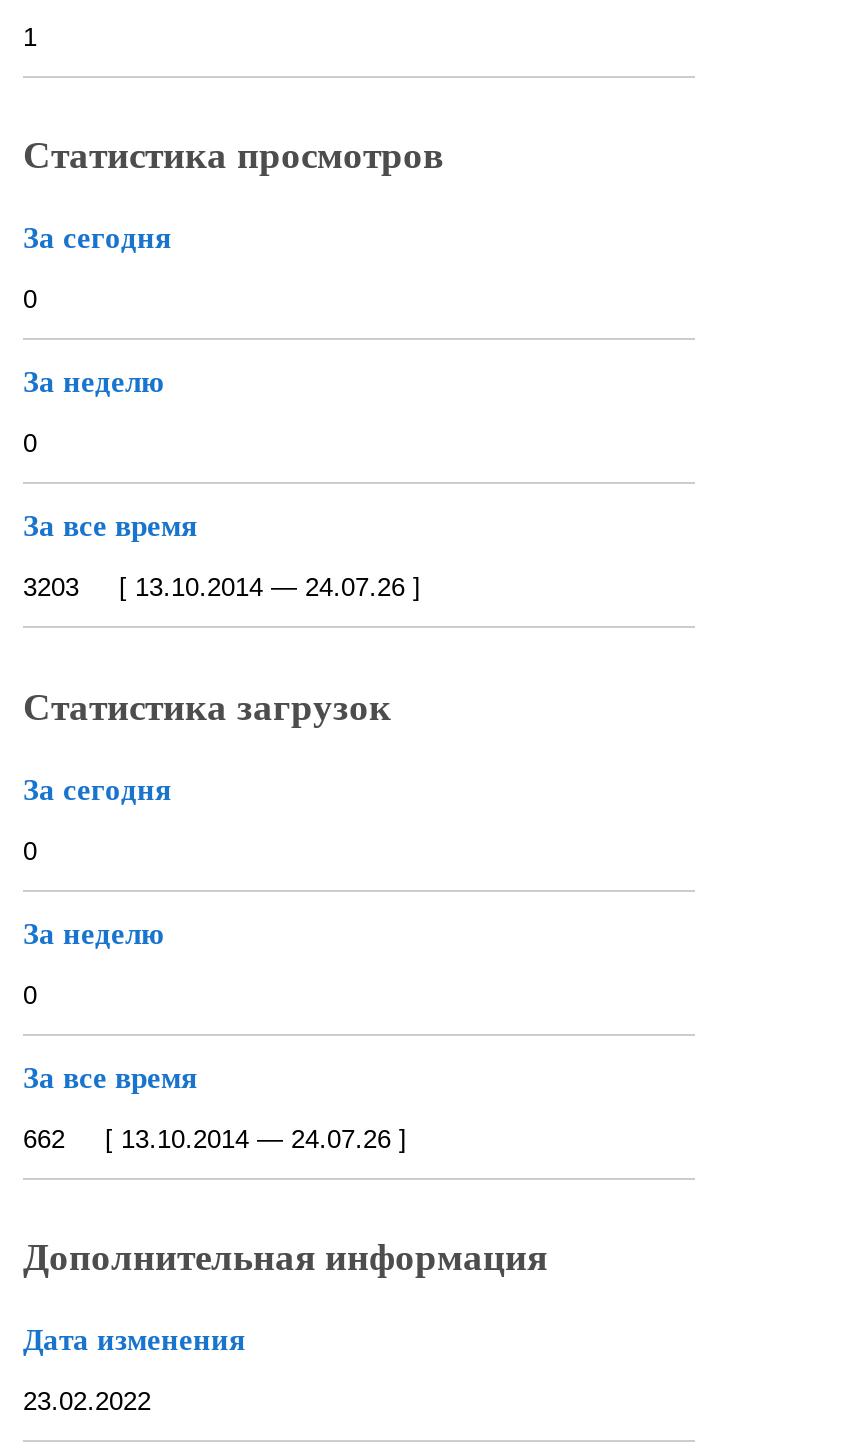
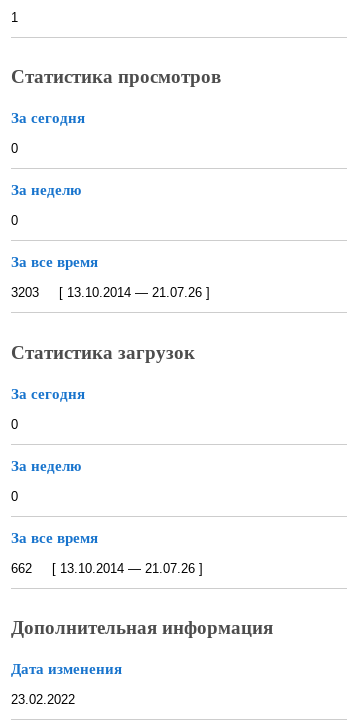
[23,572,421,602] 3203 [ 13.10.2014 — 24.07.26 ] -> [11,285,210,300] 3203 [ 13.10.2014 — 21.07.26 ]
[23,1123,407,1153] 662 [ 13.10.2014 — 24.07.26 ] -> [11,561,203,576] 662 [ 13.10.2014 — 21.07.26 ]

